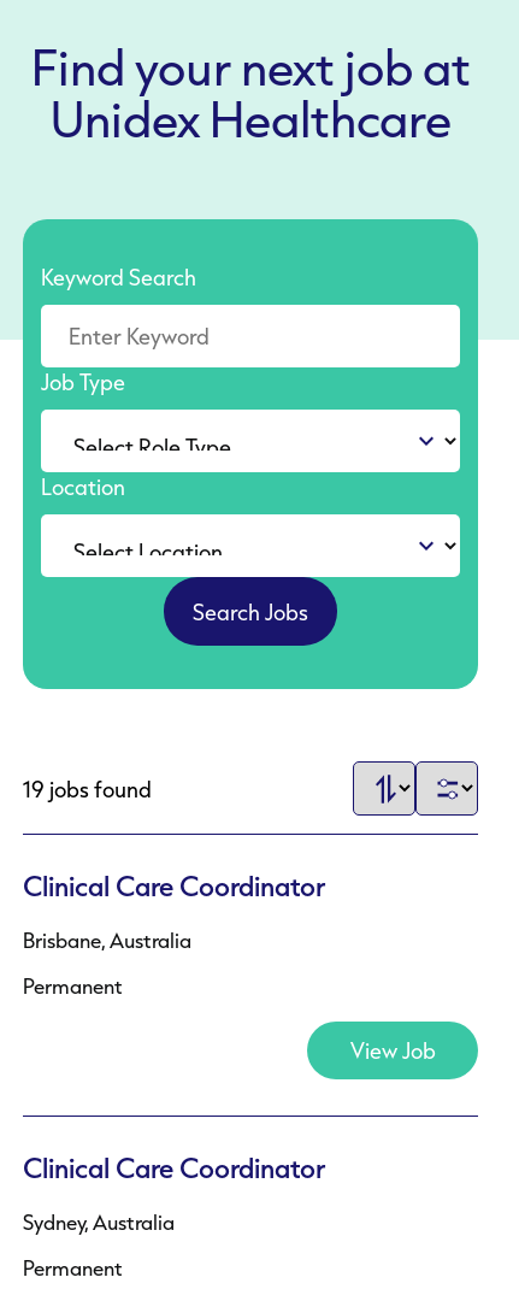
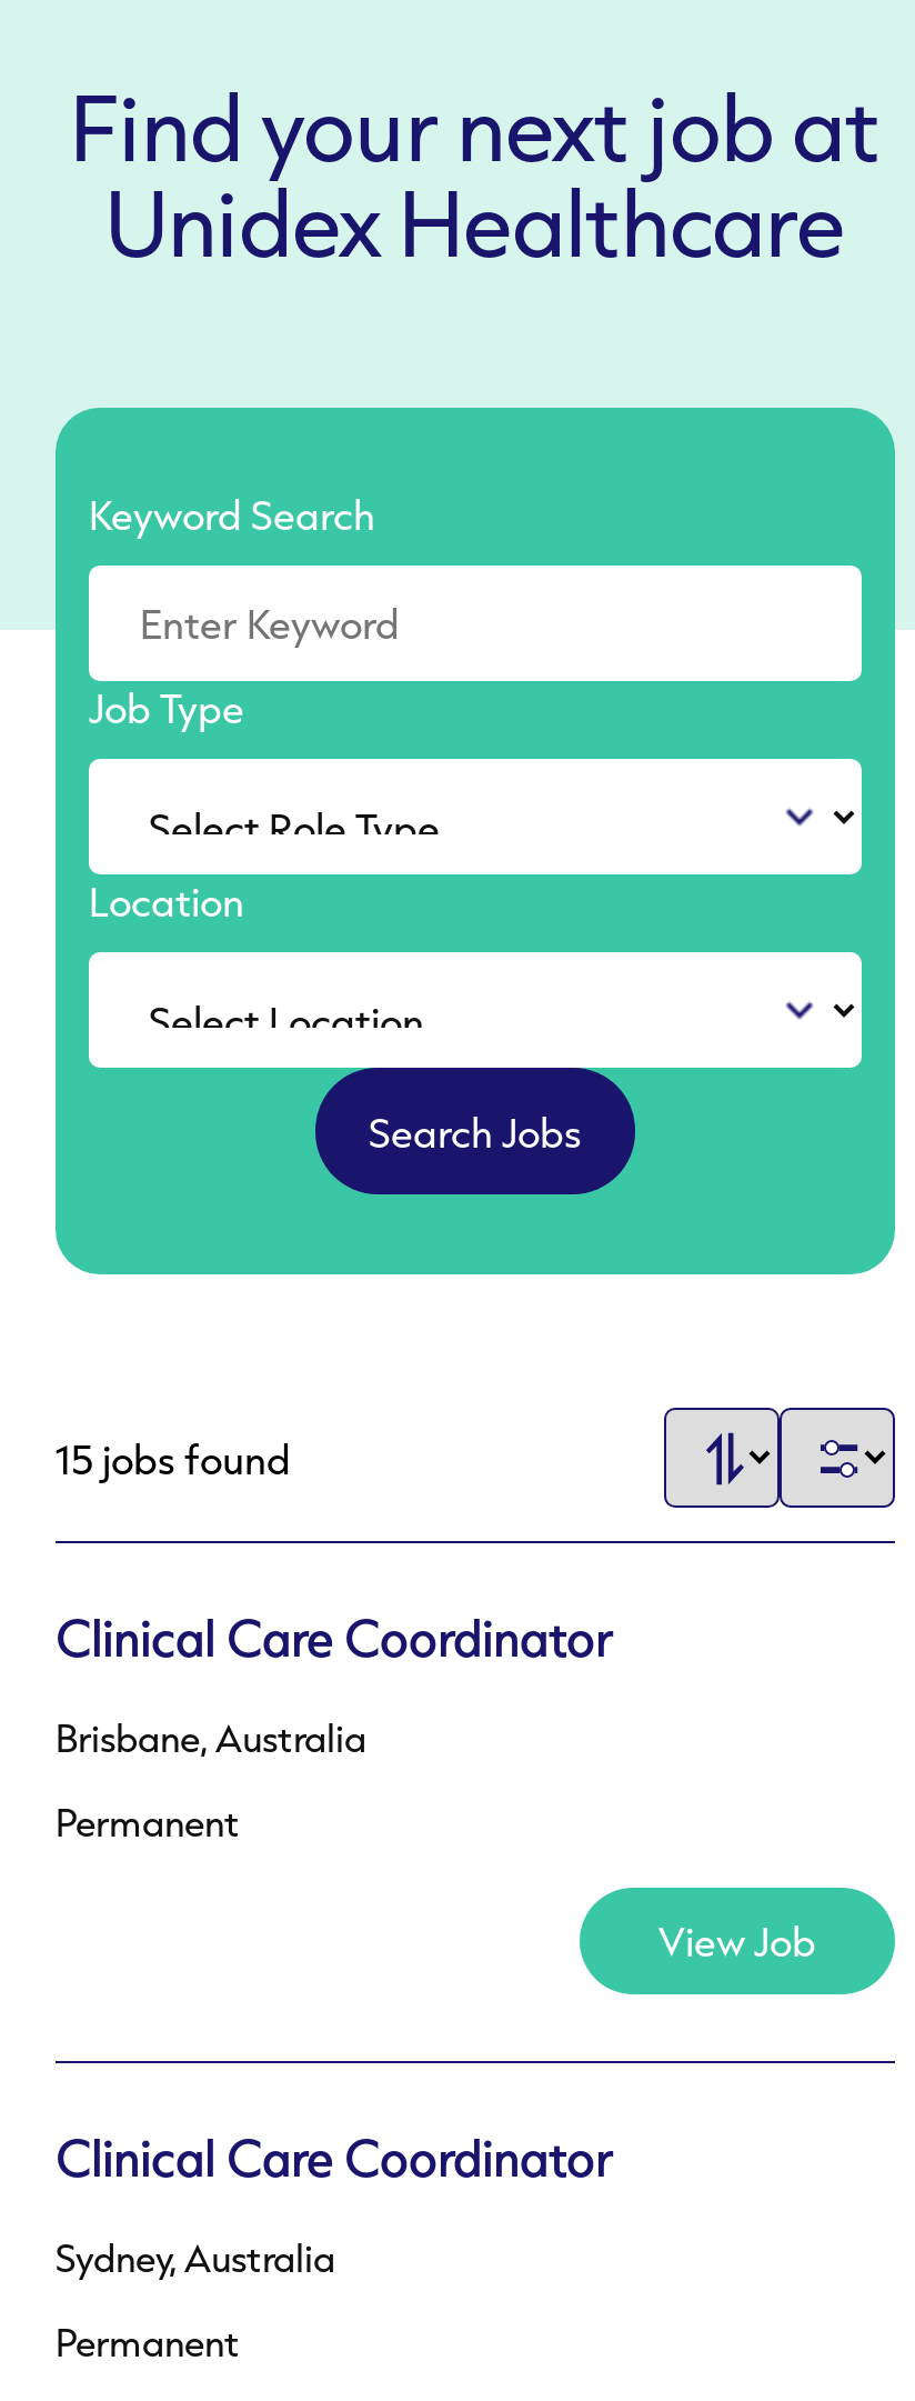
[23,774,152,803] 19 jobs found -> [56,1431,291,1484] 15 jobs found

